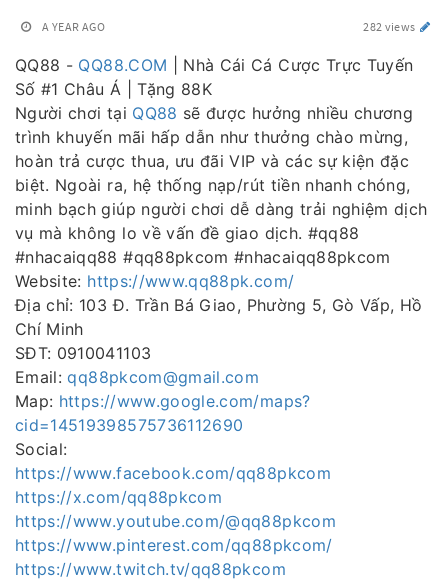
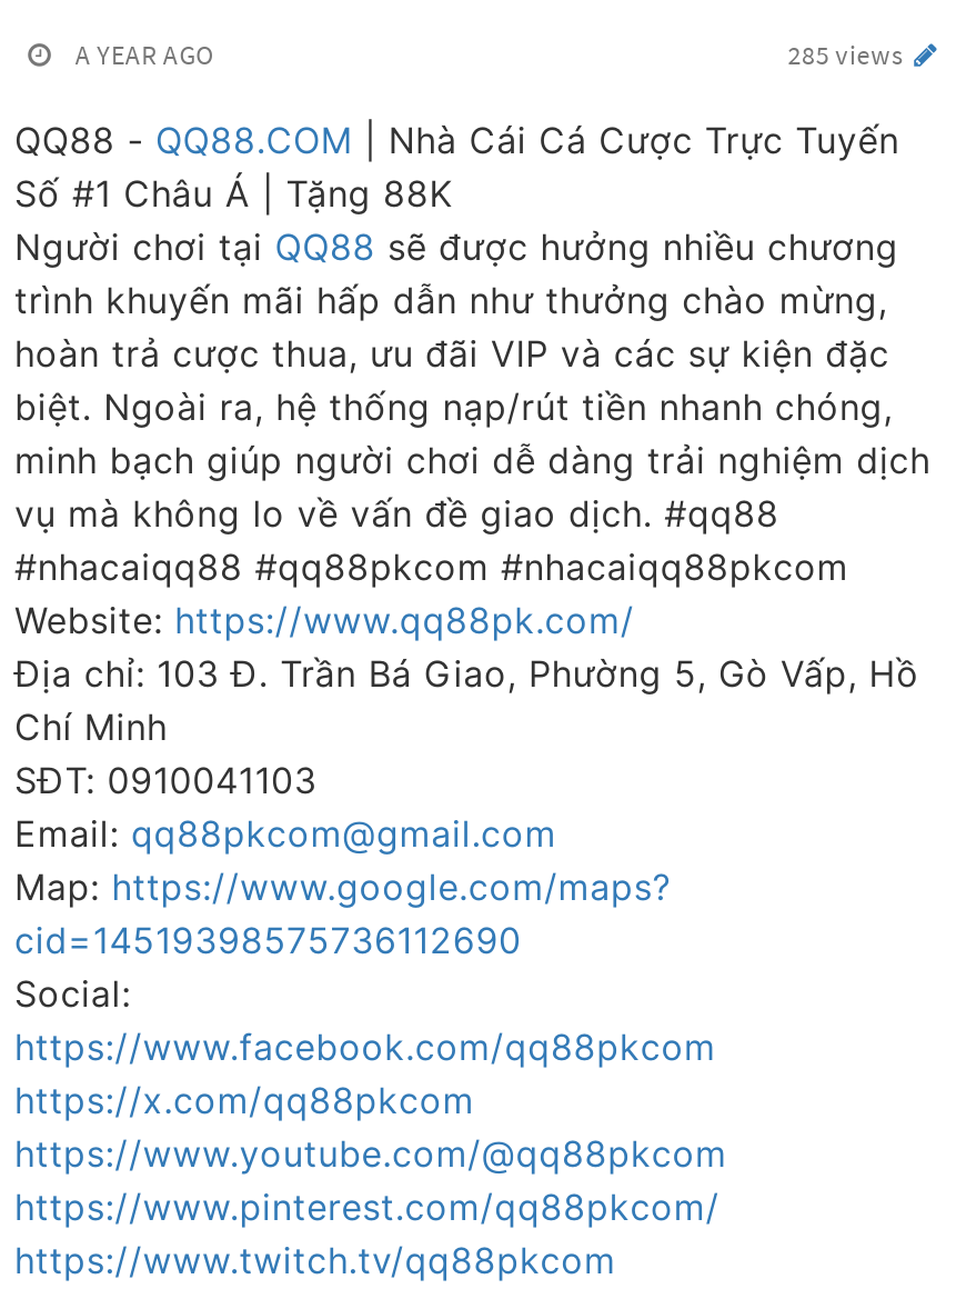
[363,19,418,34] 282 views -> [788,38,909,71] 285 views

